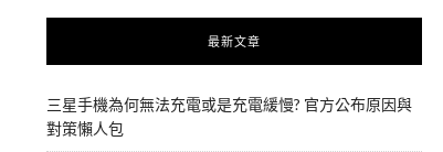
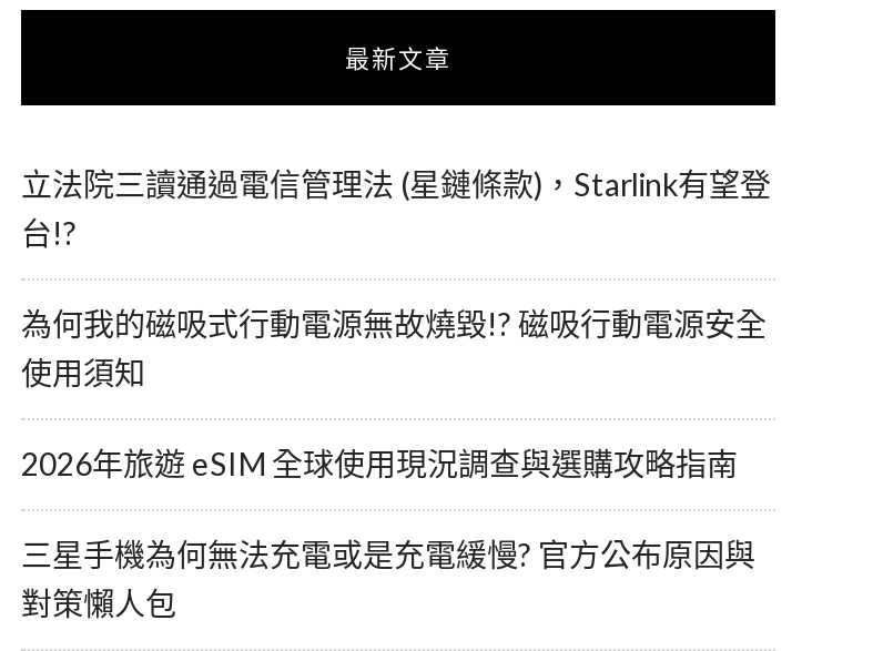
none -> [21,165,771,482] 立法院三讀通過電信管理法 (星鏈條款)，Starlink有望登 | 台!? | 為何我的磁吸式行動電源無故燒毀!? 磁吸行動電源安全 | 使用須知 | 2026年旅遊 eSIM 全球使用現況調查與選購攻略指南

